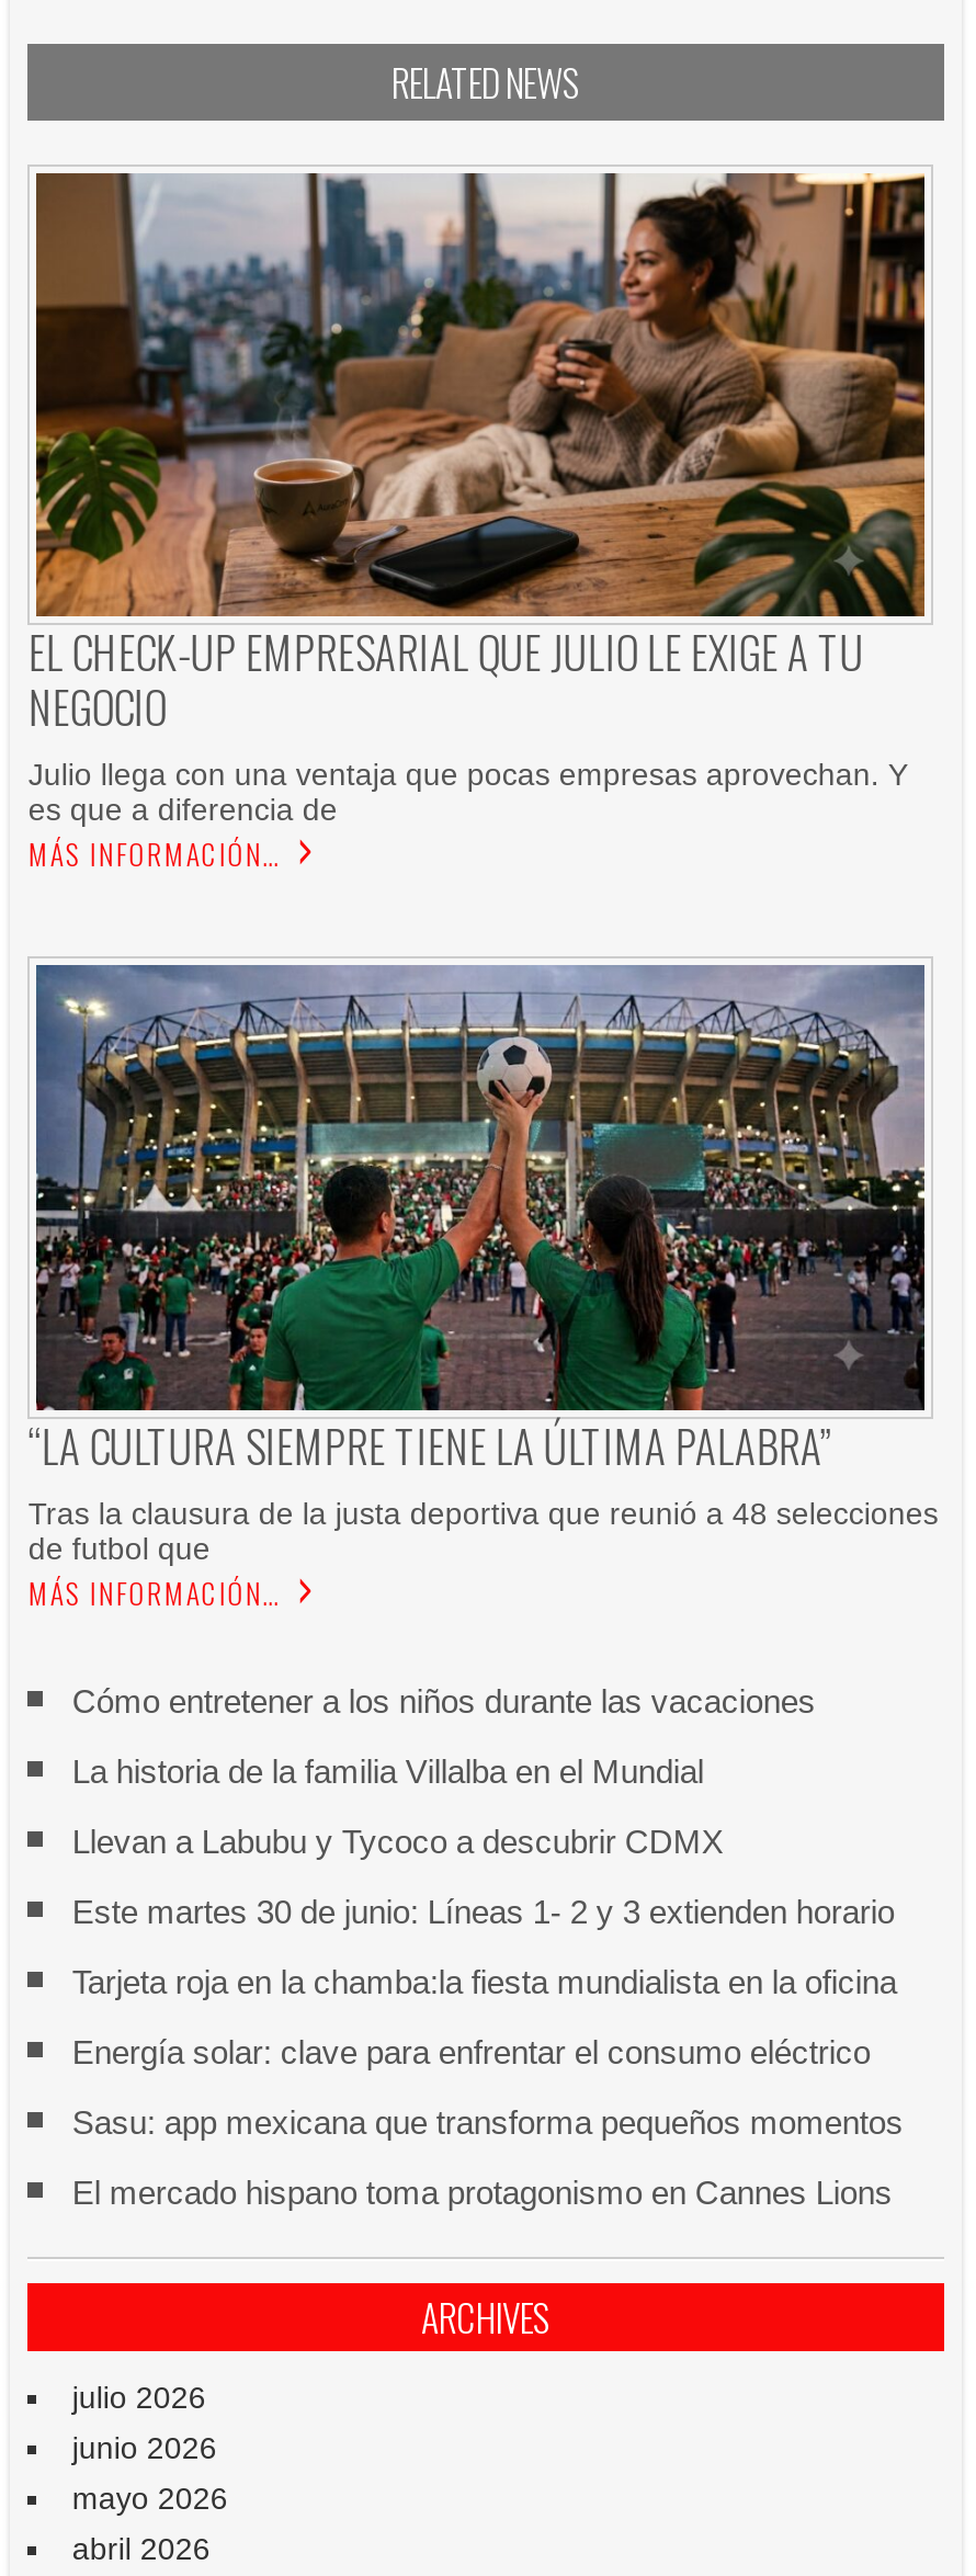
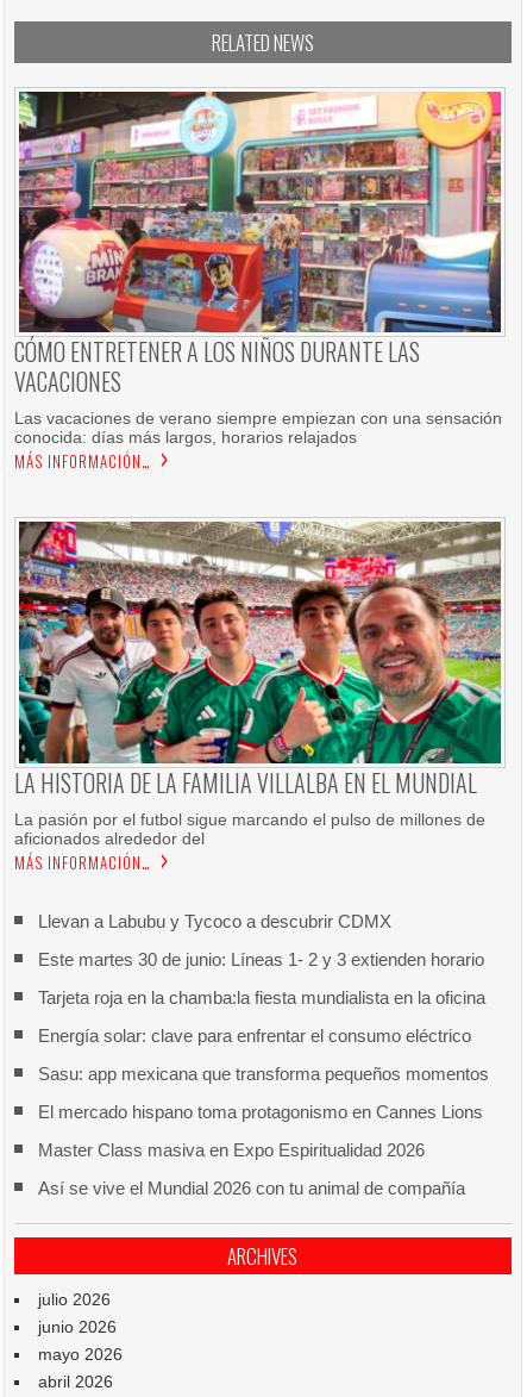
[28,171,927,828] [image] | EL CHECK-UP EMPRESARIAL QUE JULIO LE EXIGE A TU | NEGOCIO | Julio llega con una ventaja que pocas empresas aprovechan. Y | es que a diferencia de -> [15,91,502,447] [image] | CÓMO ENTRETENER A LOS NIÑOS DURANTE LAS | VACACIONES | Las vacaciones de verano siempre empiezan con una sensación | conocida: días más largos, horarios relajados
[28,963,938,1565] [image] | “LA CULTURA SIEMPRE TIENE LA ÚLTIMA PALABRA” | Tras la clausura de la justa deportiva que reunió a 48 selecciones | de futbol que -> [15,520,502,847] [image] | LA HISTORIA DE LA FAMILIA VILLALBA EN EL MUNDIAL | La pasión por el futbol sigue marcando el pulso de millones de | aficionados alrededor del
[72,1681,816,1789] Cómo entretener a los niños durante las vacaciones | La historia de la familia Villalba en el Mundial -> none
moved [72,1822,903,2210] -> [39,911,489,1121]: Llevan a Labubu y Tycoco a descubrir CDMX | Este martes 30 de junio: Líneas 1- 2 y 3 extienden horario | Tarjeta roja en la chamba:la fiesta mundialista en la oficina | Energía solar: clave para enfrentar el consumo eléctrico | Sasu: app mexicana que transforma pequeños momentos | El mercado hispano toma protagonismo en Cannes Lions
none -> [39,1139,466,1198] Master Class masiva en Expo Espiritualidad 2026 | Así se vive el Mundial 2026 con tu animal de compañía

